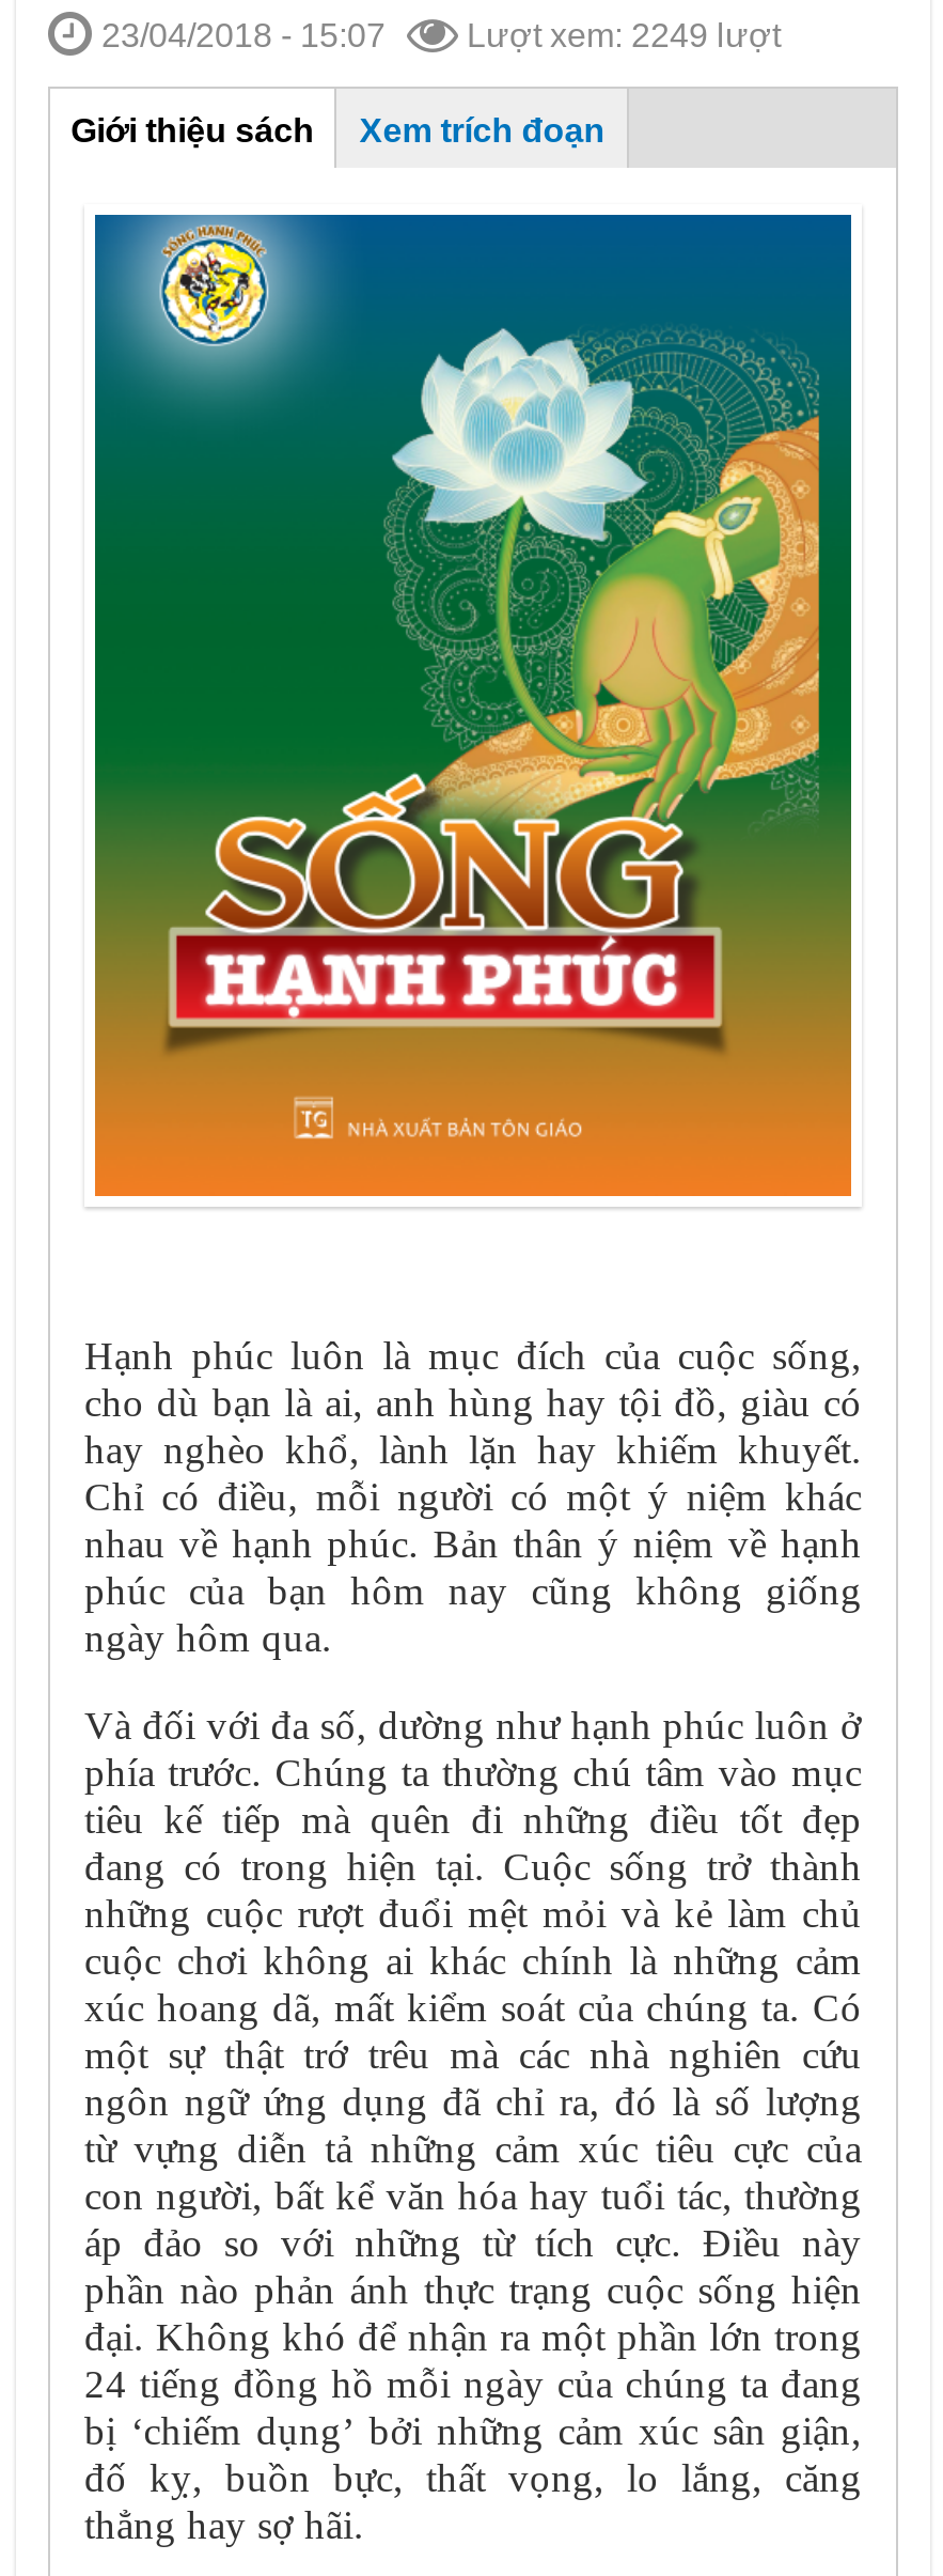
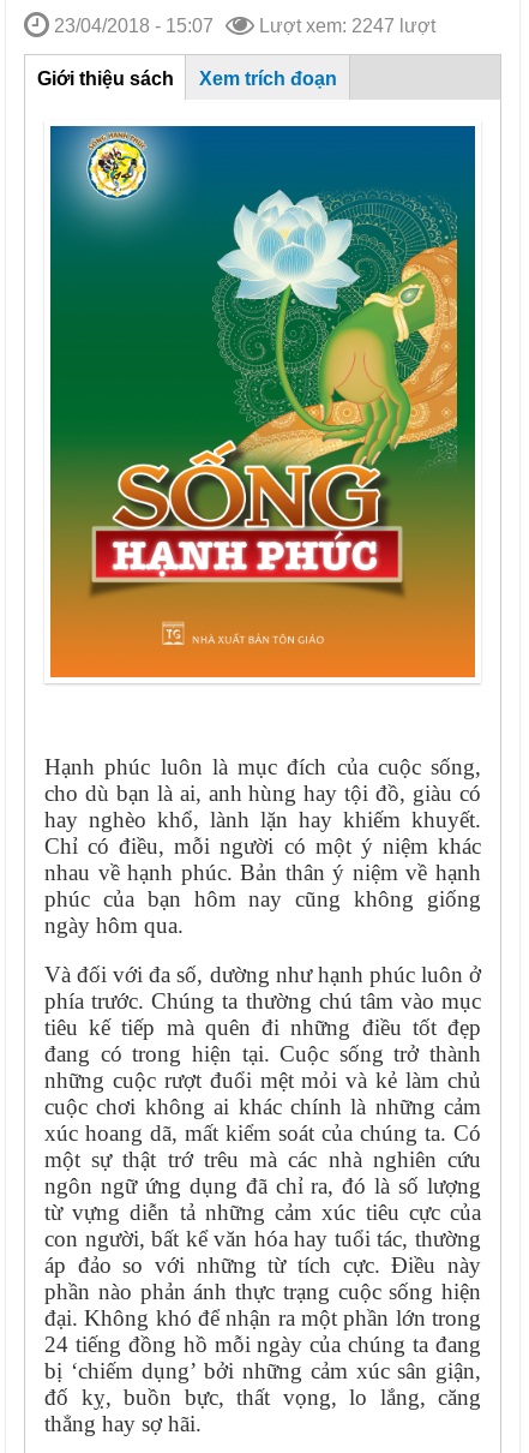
[93,17,781,54] 23/04/2018 - 15:07 Lượt xem: 2249 lượt -> [49,15,435,36] 23/04/2018 - 15:07 Lượt xem: 2247 lượt

